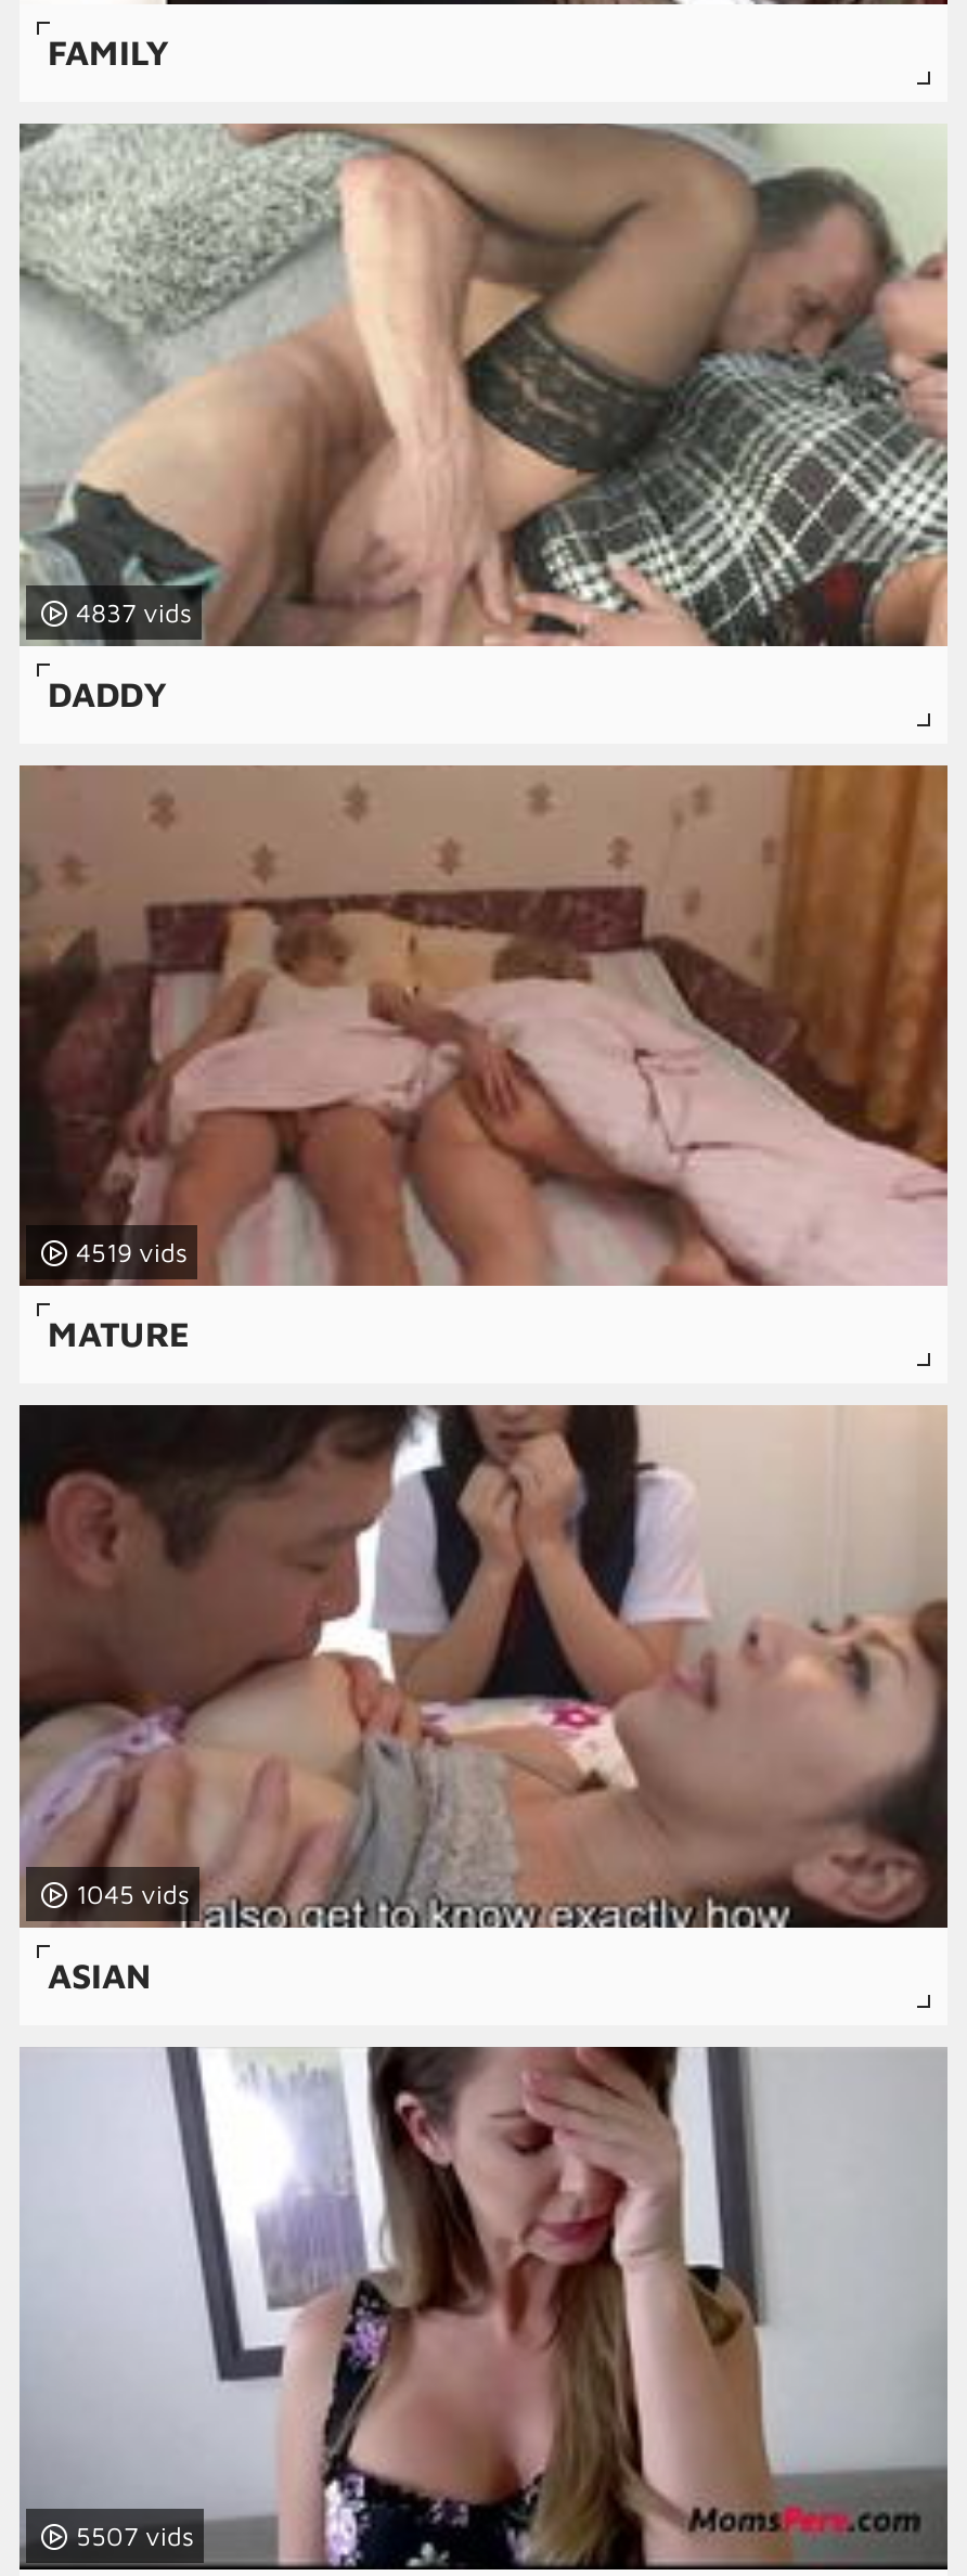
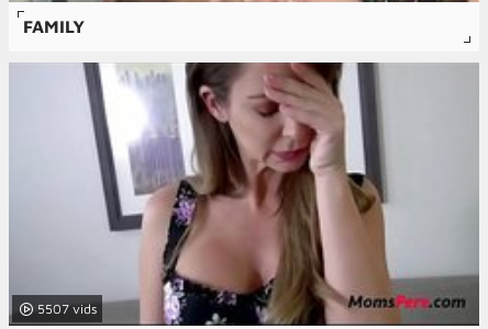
[20,121,947,646] [image] | 4837 -> none
[48,673,167,712] DADDY -> none
[20,761,950,1288] [image] | 4519 -> none
[48,1314,189,1353] MATURE -> none
[20,1401,950,1928] [image] | 1045 -> none
[48,1955,152,1994] ASIAN -> none

